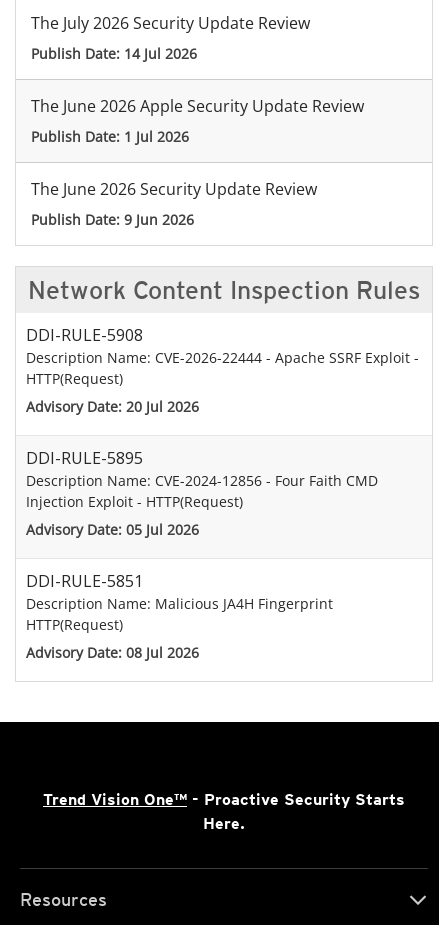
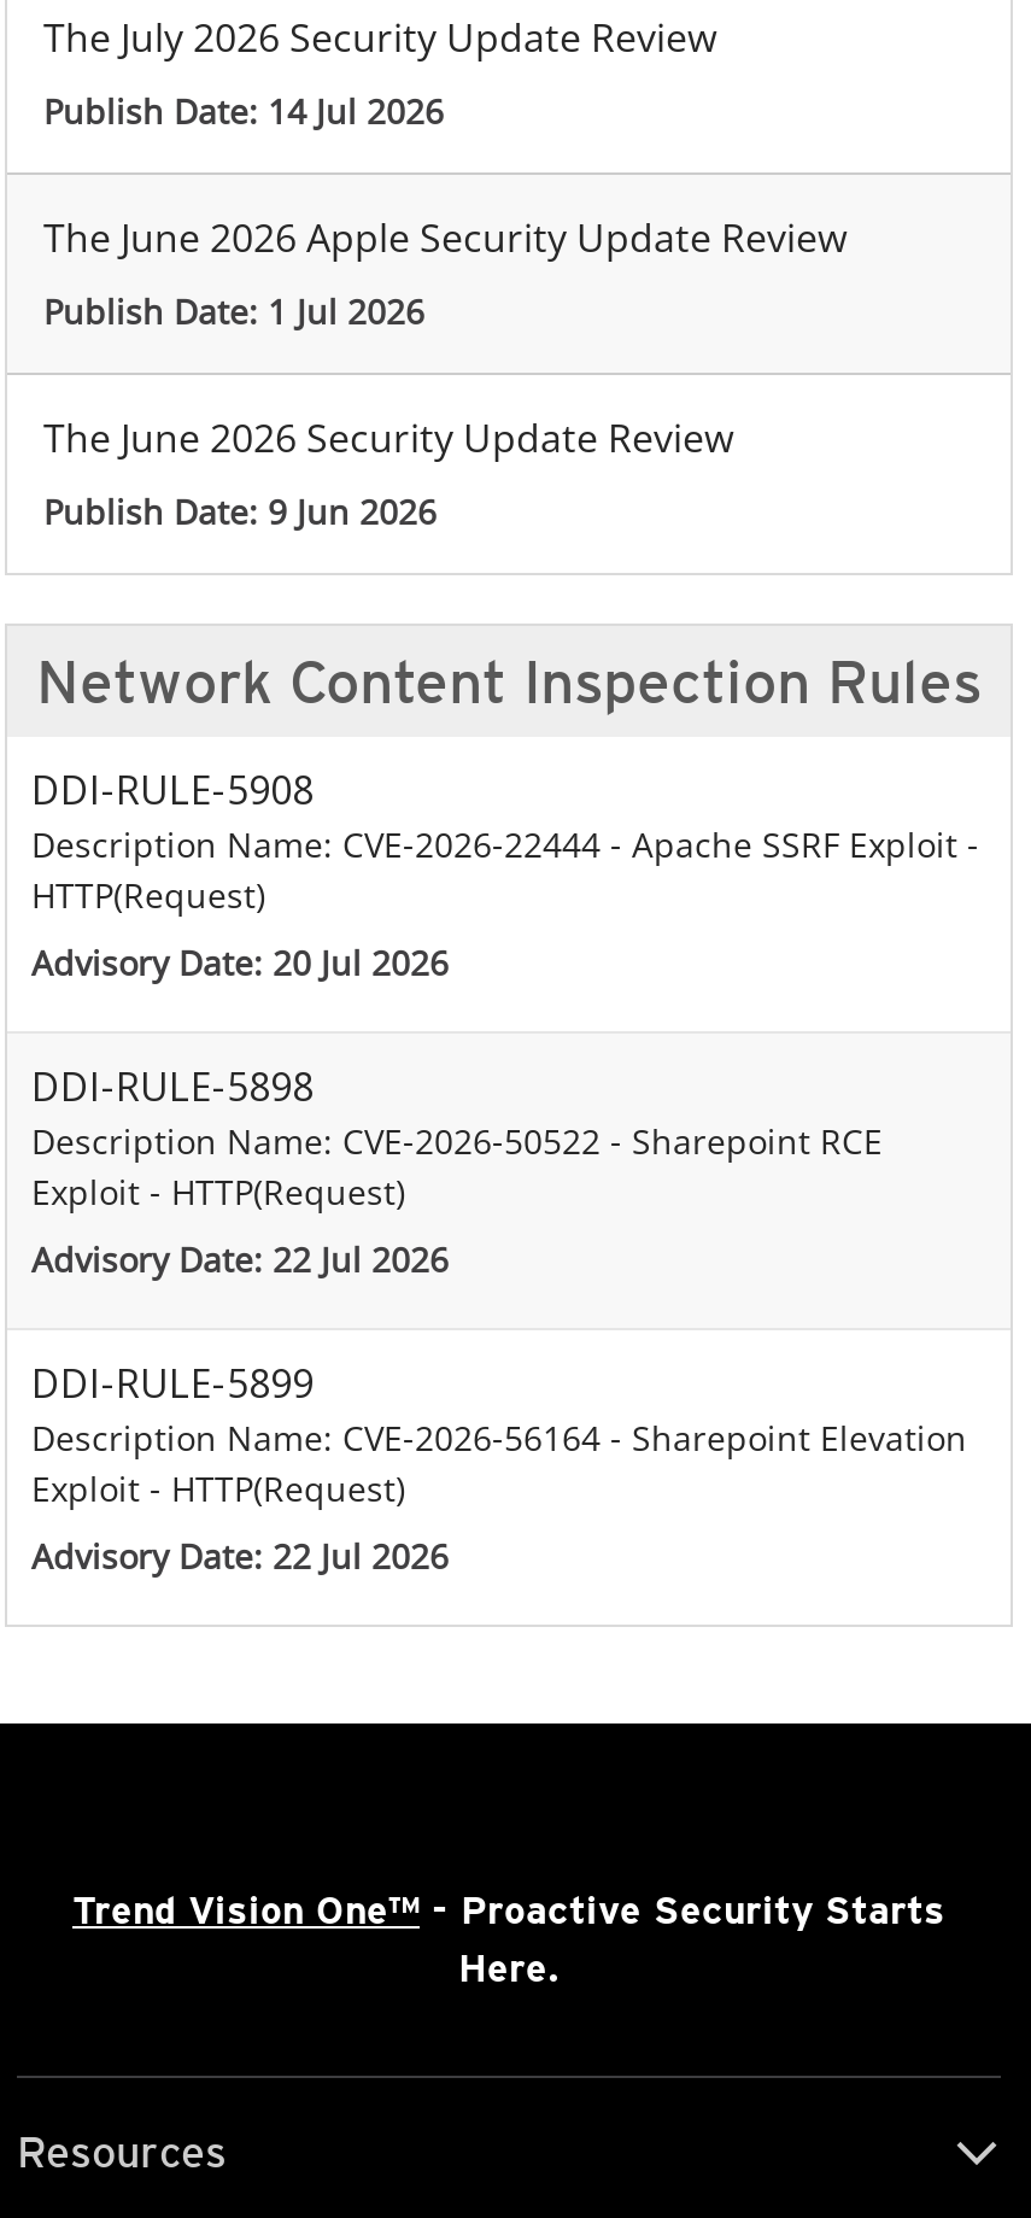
[26,447,378,511] DDI-RULE-5895 | Description Name: CVE-2024-12856 - Four Faith CMD | Injection Exploit - HTTP(Request) -> [31,1061,883,1215] DDI-RULE-5898 | Description Name: CVE-2026-50522 - Sharepoint RCE | Exploit - HTTP(Request)
[26,520,199,539] Advisory Date: 05 Jul 2026 -> [31,1237,449,1283] Advisory Date: 22 Jul 2026
[26,570,333,634] DDI-RULE-5851 | Description Name: Malicious JA4H Fingerprint | HTTP(Request) -> [31,1357,967,1512] DDI-RULE-5899 | Description Name: CVE-2026-56164 - Sharepoint Elevation | Exploit - HTTP(Request)
[26,643,199,662] Advisory Date: 08 Jul 2026 -> [31,1533,449,1579] Advisory Date: 22 Jul 2026

